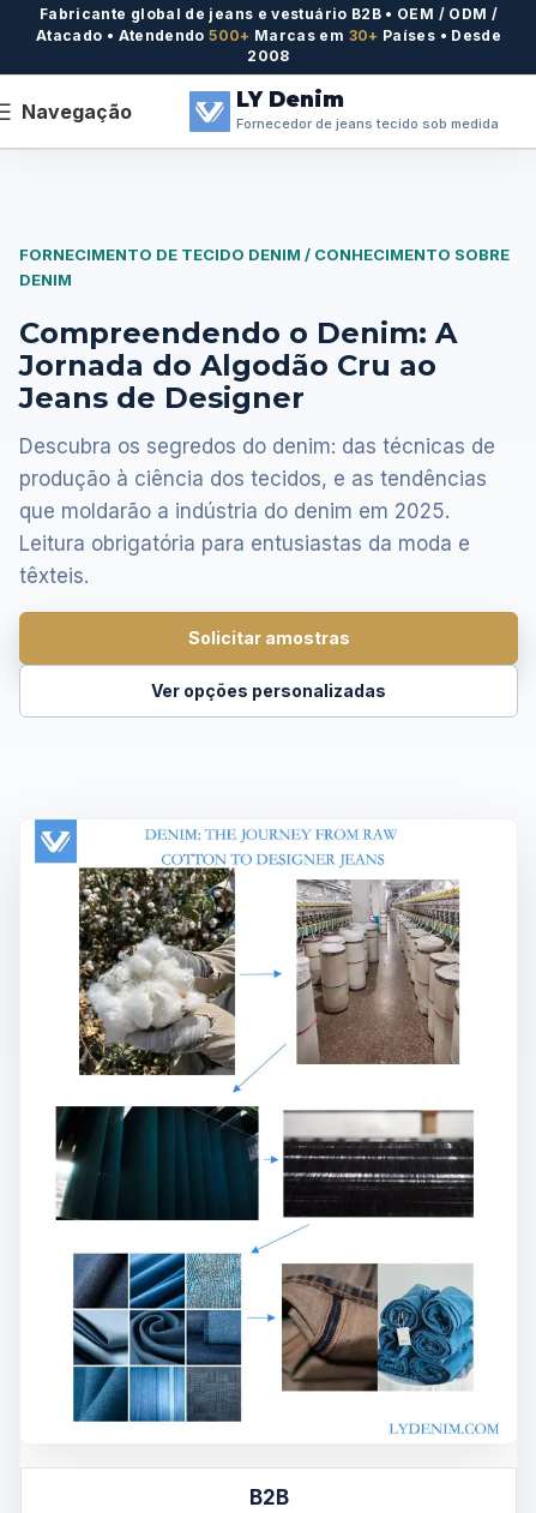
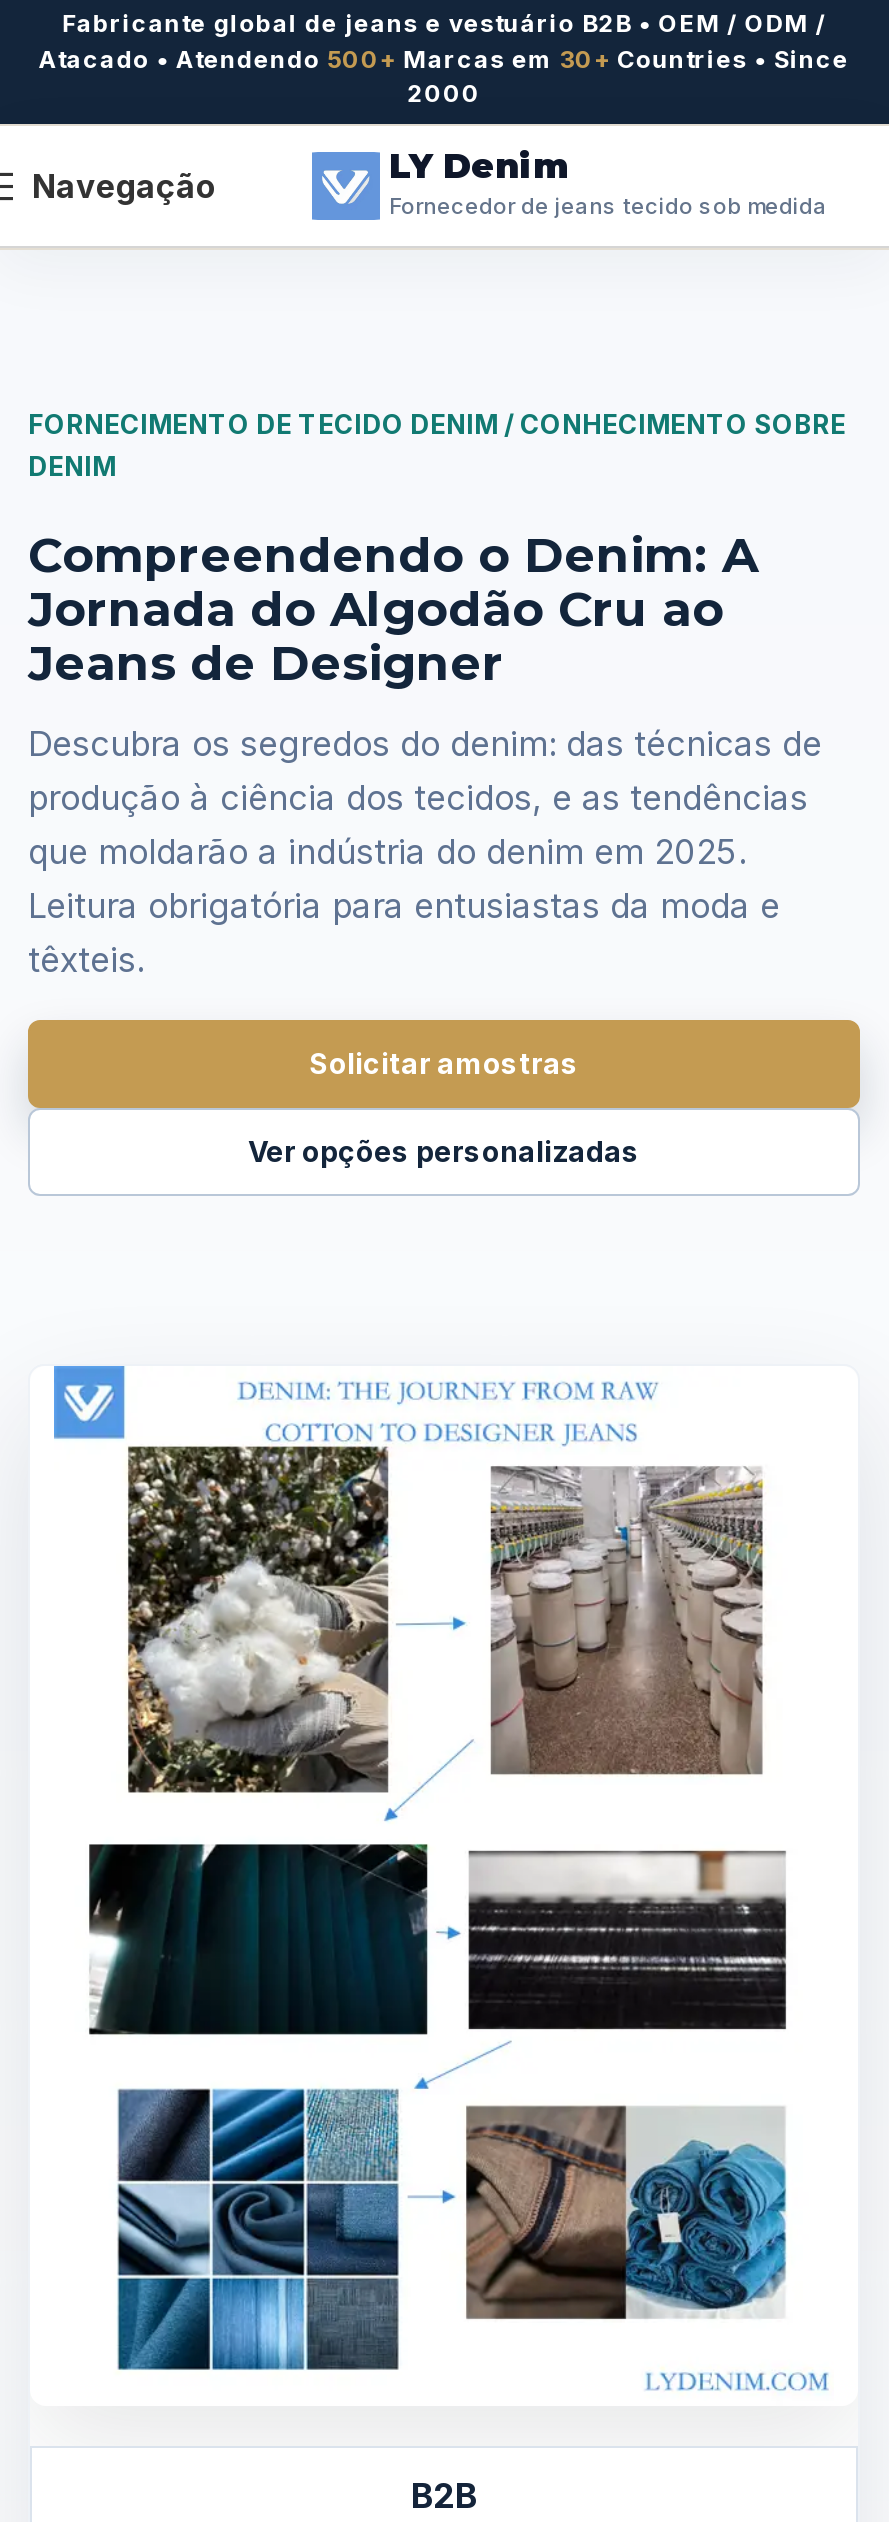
[36,26,501,44] Atacado • Atendendo 500+ Marcas em 30+ Países • Desde -> [39,44,849,74] Atacado • Atendendo 500+ Marcas em 30+ Countries • Since
[247,47,290,65] 2008 -> [408,78,480,108] 2000

